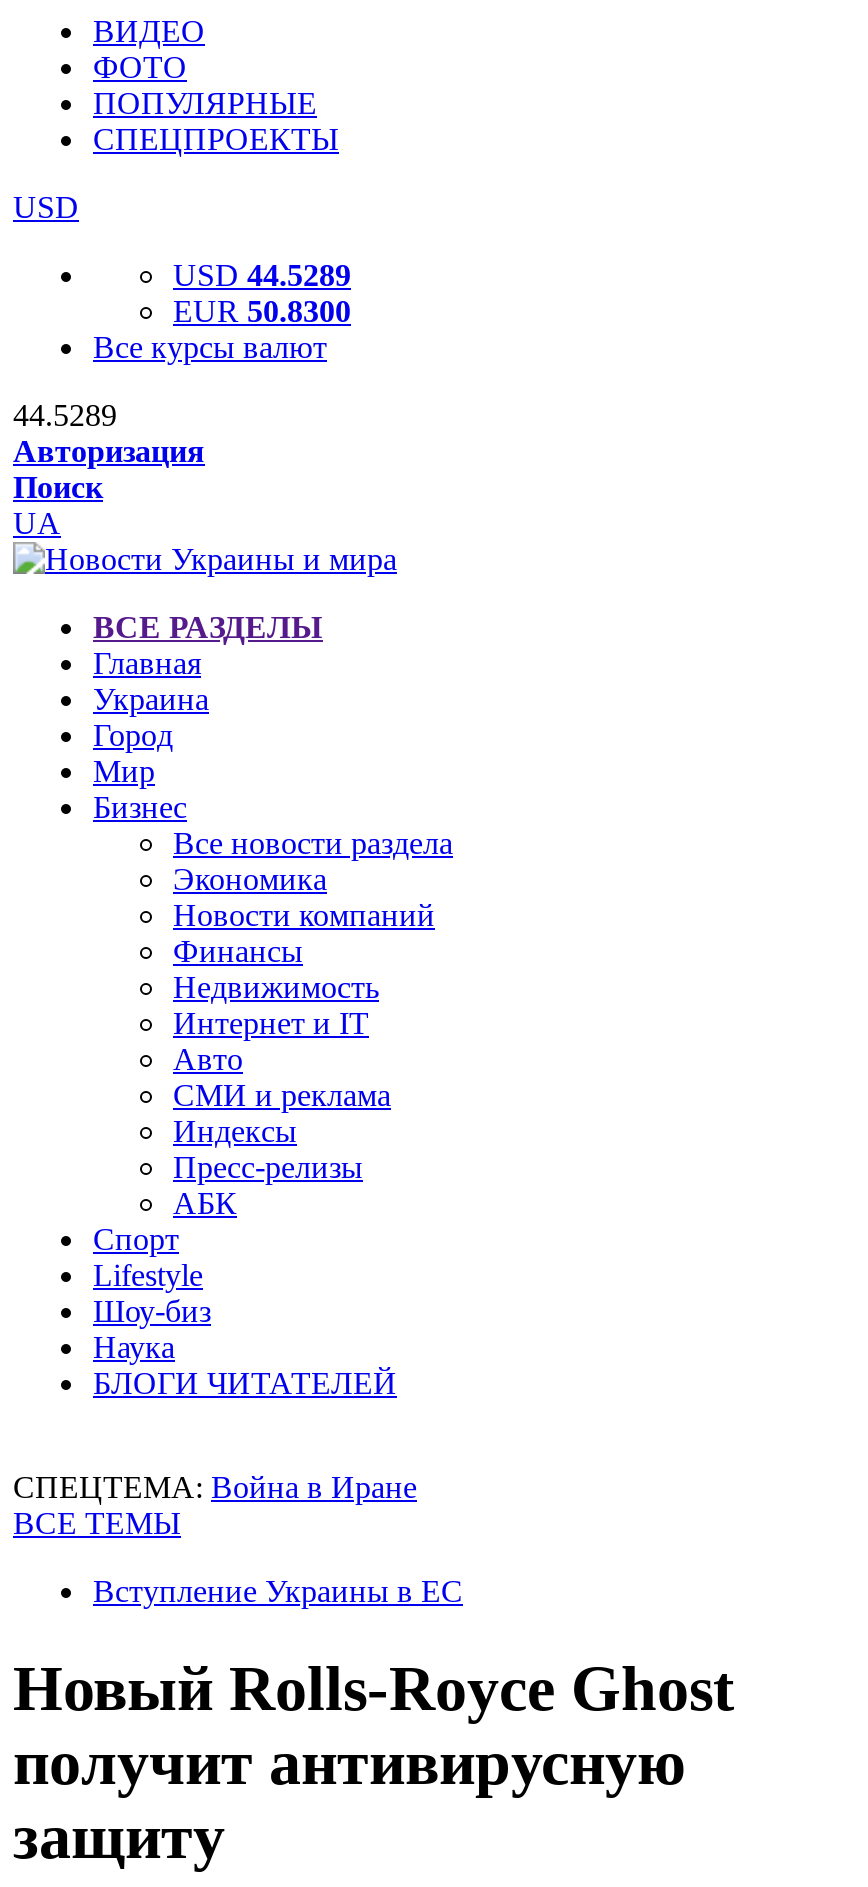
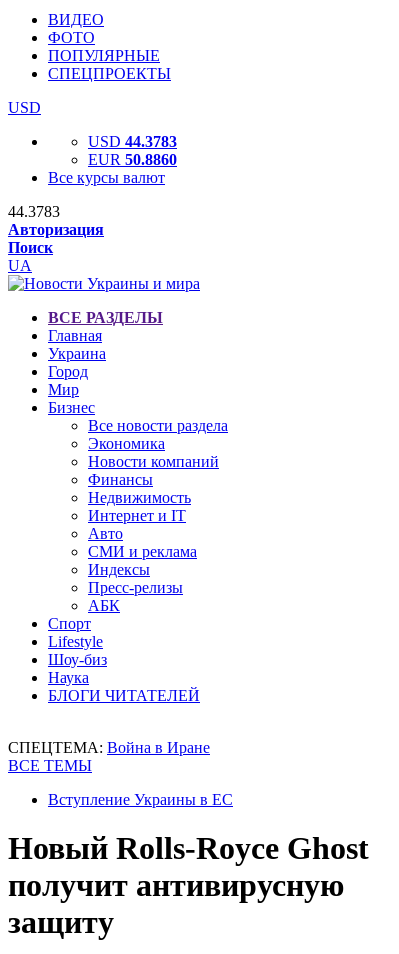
[173,258,351,292] USD 44.5289 -> [88,133,177,150] USD 44.3783
[173,294,351,328] EUR 50.8300 -> [88,151,177,168] EUR 50.8860
[13,398,117,432] 44.5289 -> [8,203,60,220] 44.3783

